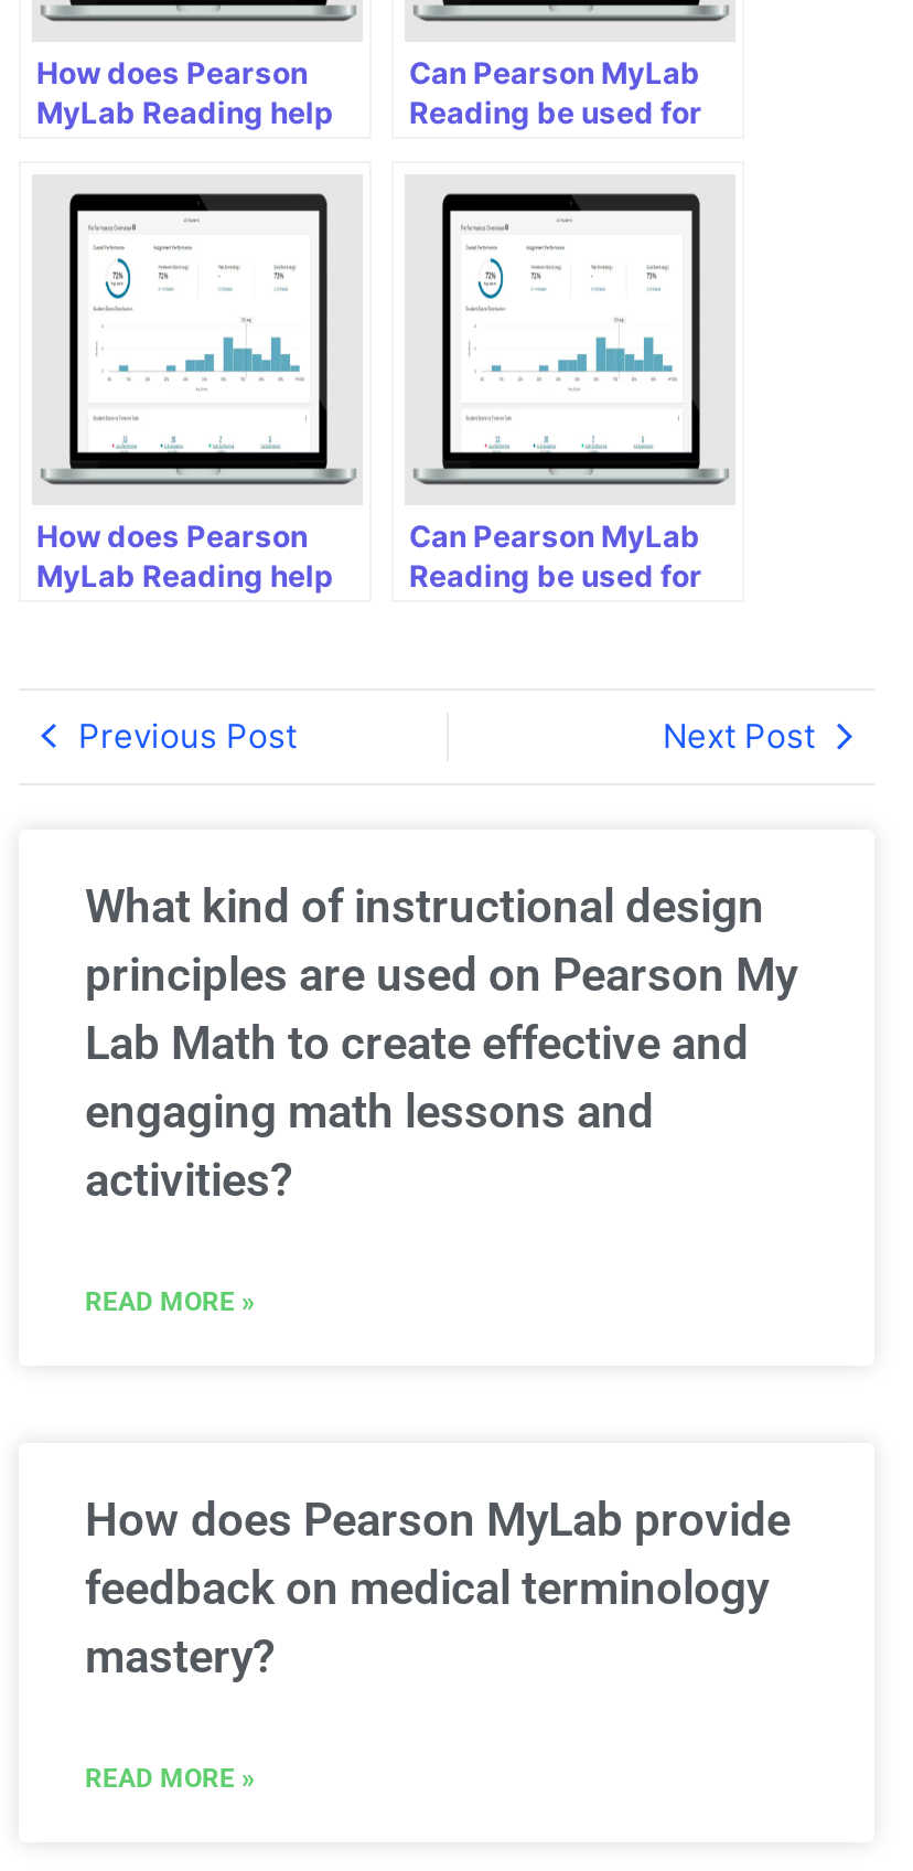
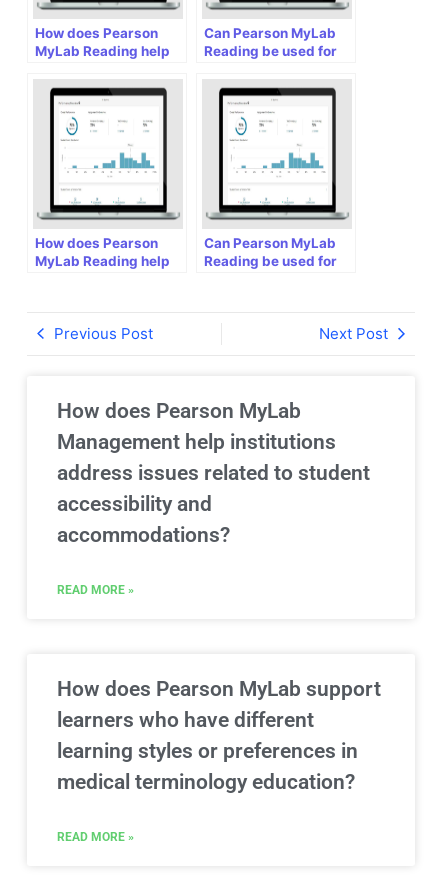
[85,879,797,1206] What kind of instructional design | principles are used on Pearson My | Lab Math to create effective and | engaging math lessons and | activities? -> [57,399,370,547] How does Pearson MyLab | Management help institutions | address issues related to student | accessibility and | accommodations?
[85,1493,791,1683] How does Pearson MyLab provide | feedback on medical terminology | mastery? -> [57,677,381,794] How does Pearson MyLab support | learners who have different | learning styles or preferences in | medical terminology education?

